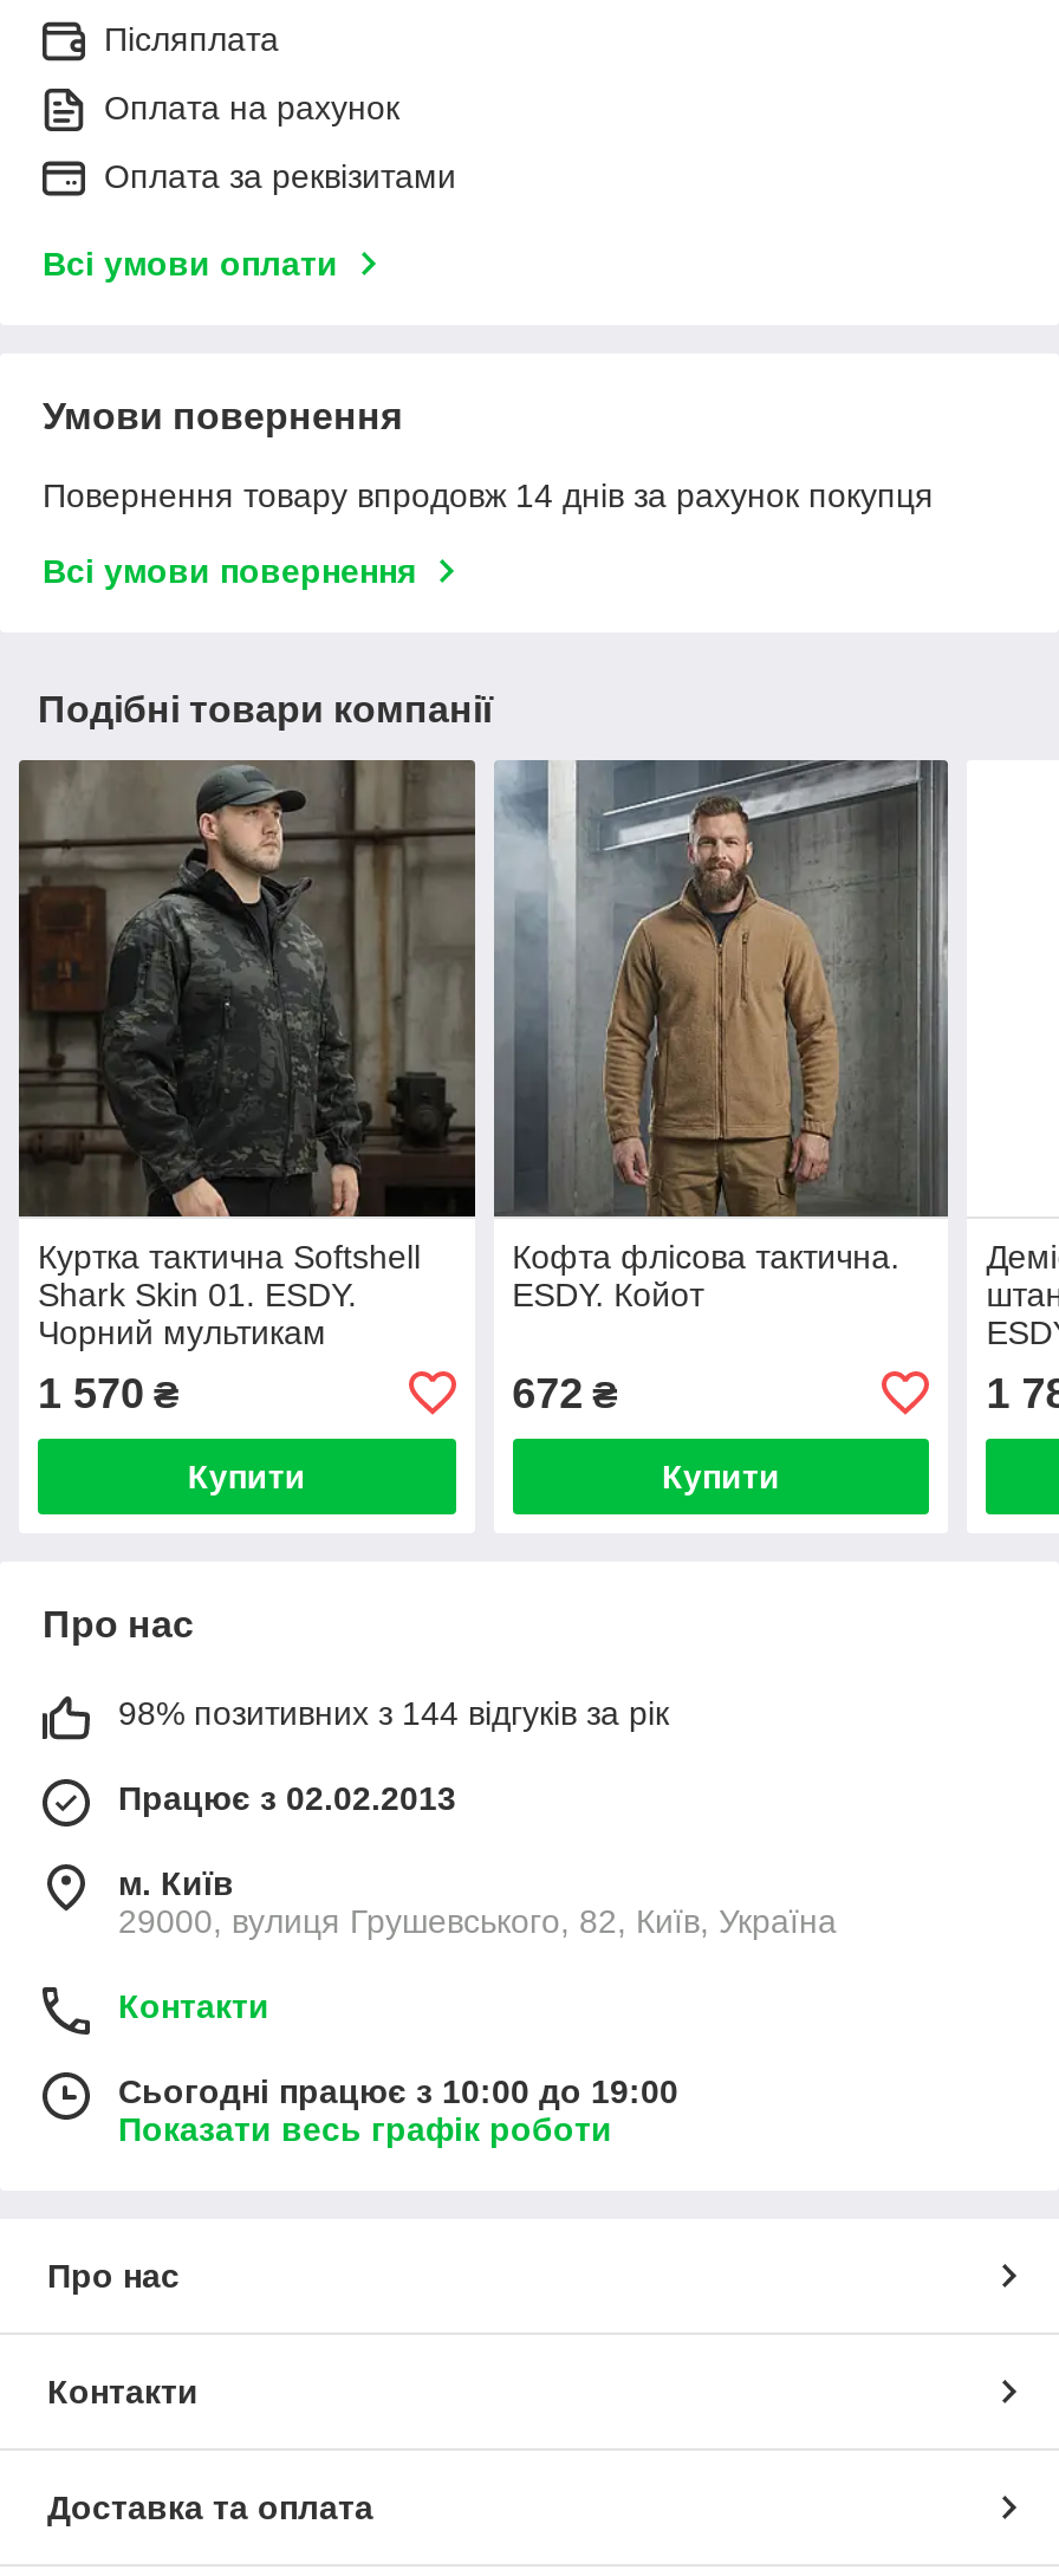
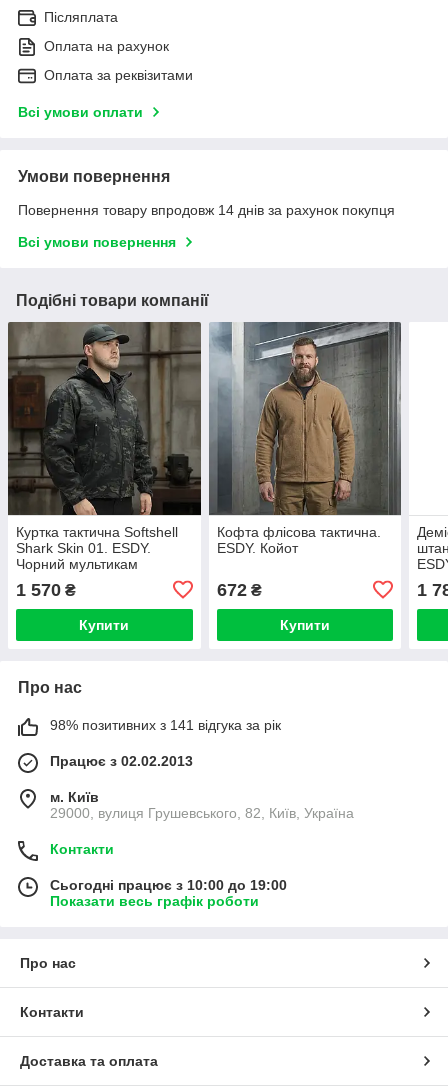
[118,1693,669,1731] 98% позитивних з 144 відгуків за рік -> [50,717,281,733] 98% позитивних з 141 відгука за рік

